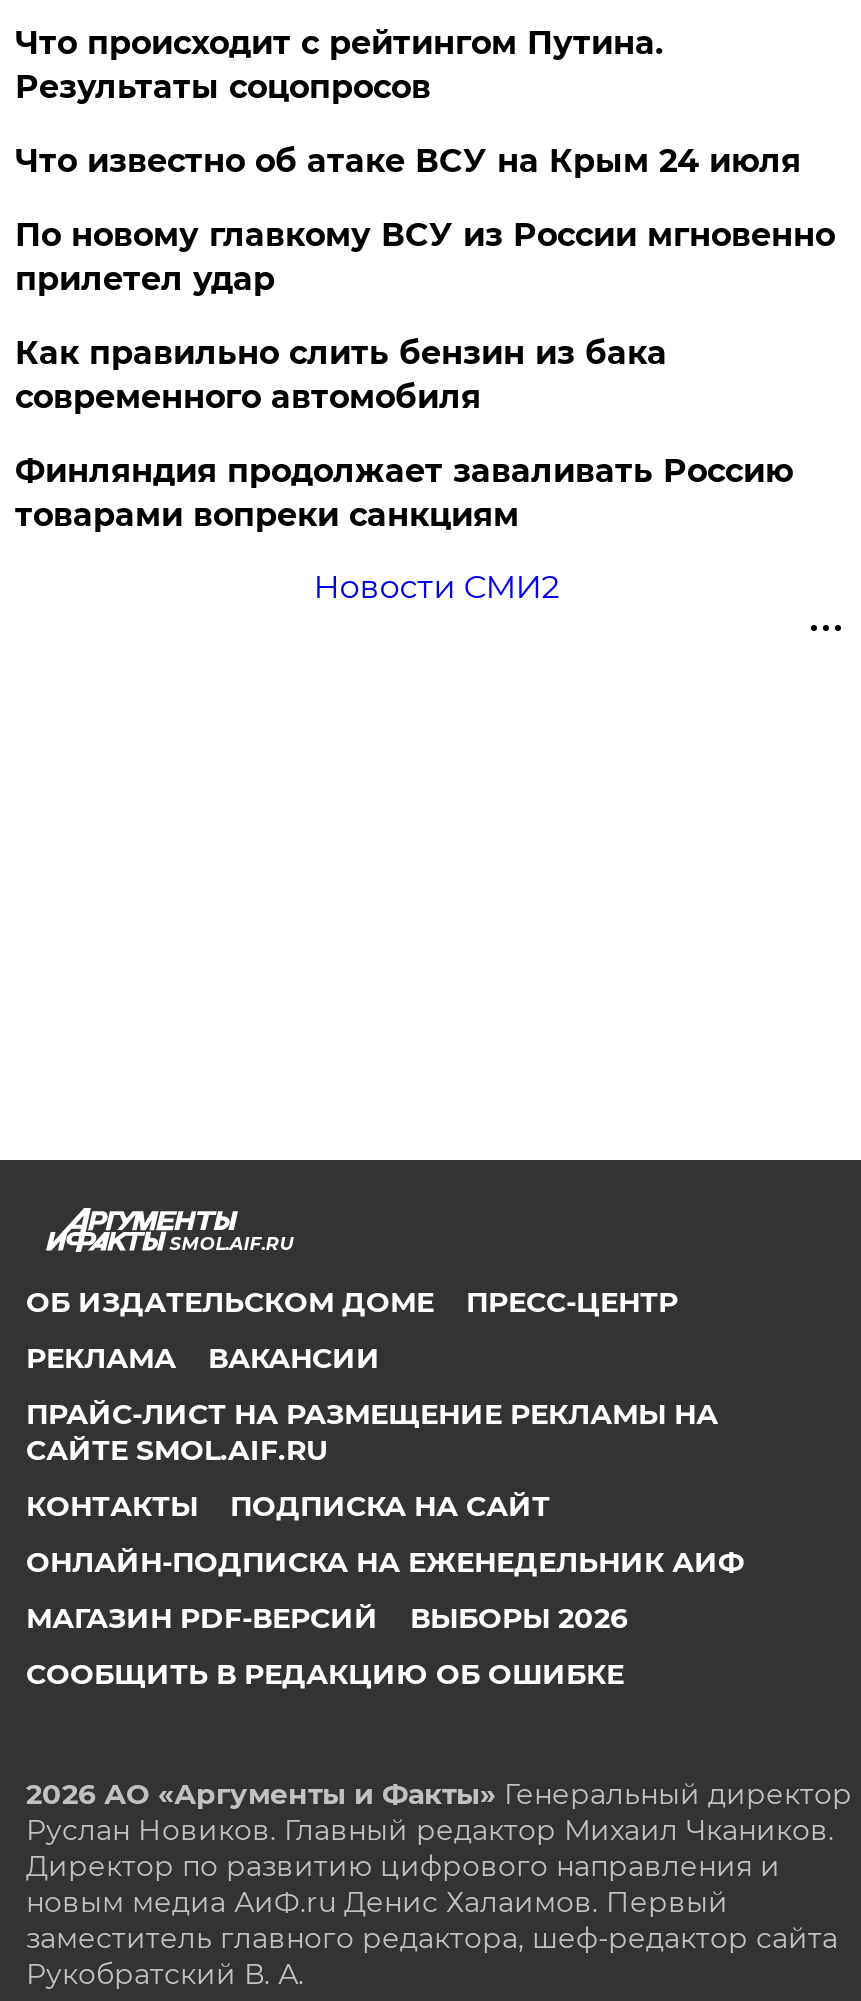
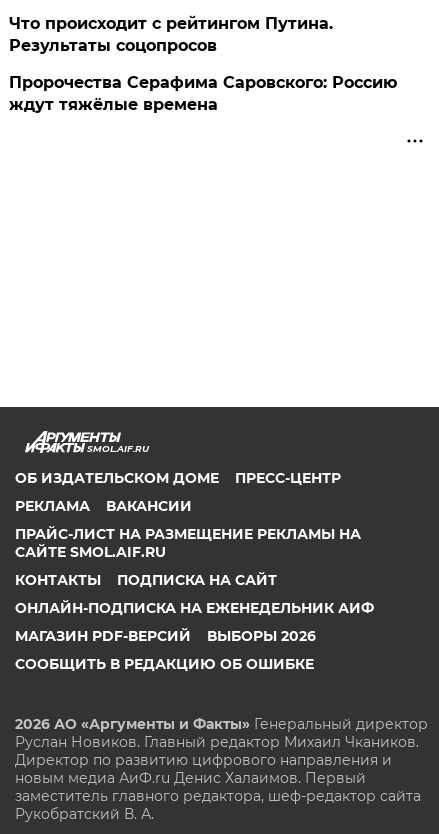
[15,141,835,605] Что известно об атаке ВСУ на Крым 24 июля | По новому главкому ВСУ из России мгновенно | прилетел удар | Как правильно слить бензин из бака | современного автомобиля | Финляндия продолжает заваливать Россию | товарами вопреки санкциям | Новости СМИ2 -> [9,73,397,114] Пророчества Серафима Саровского: Россию | ждут тяжёлые времена

